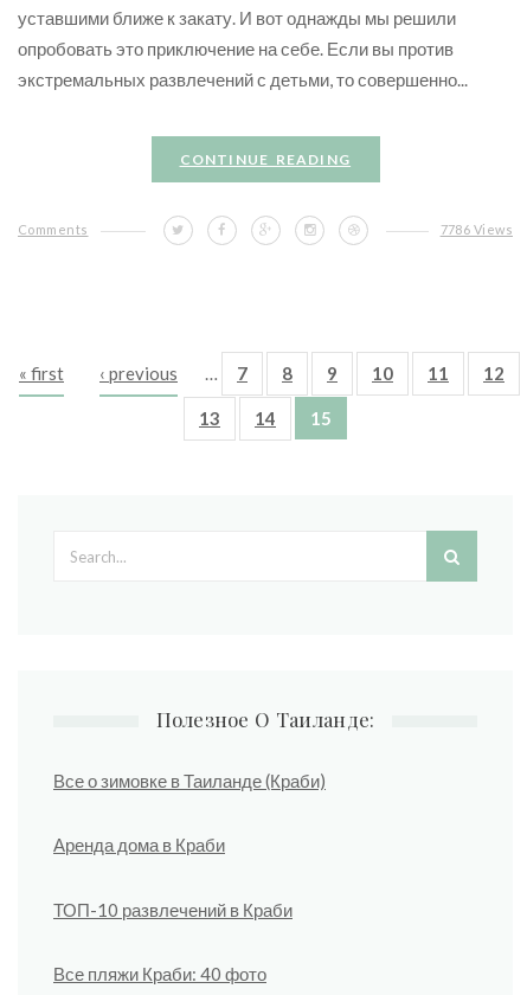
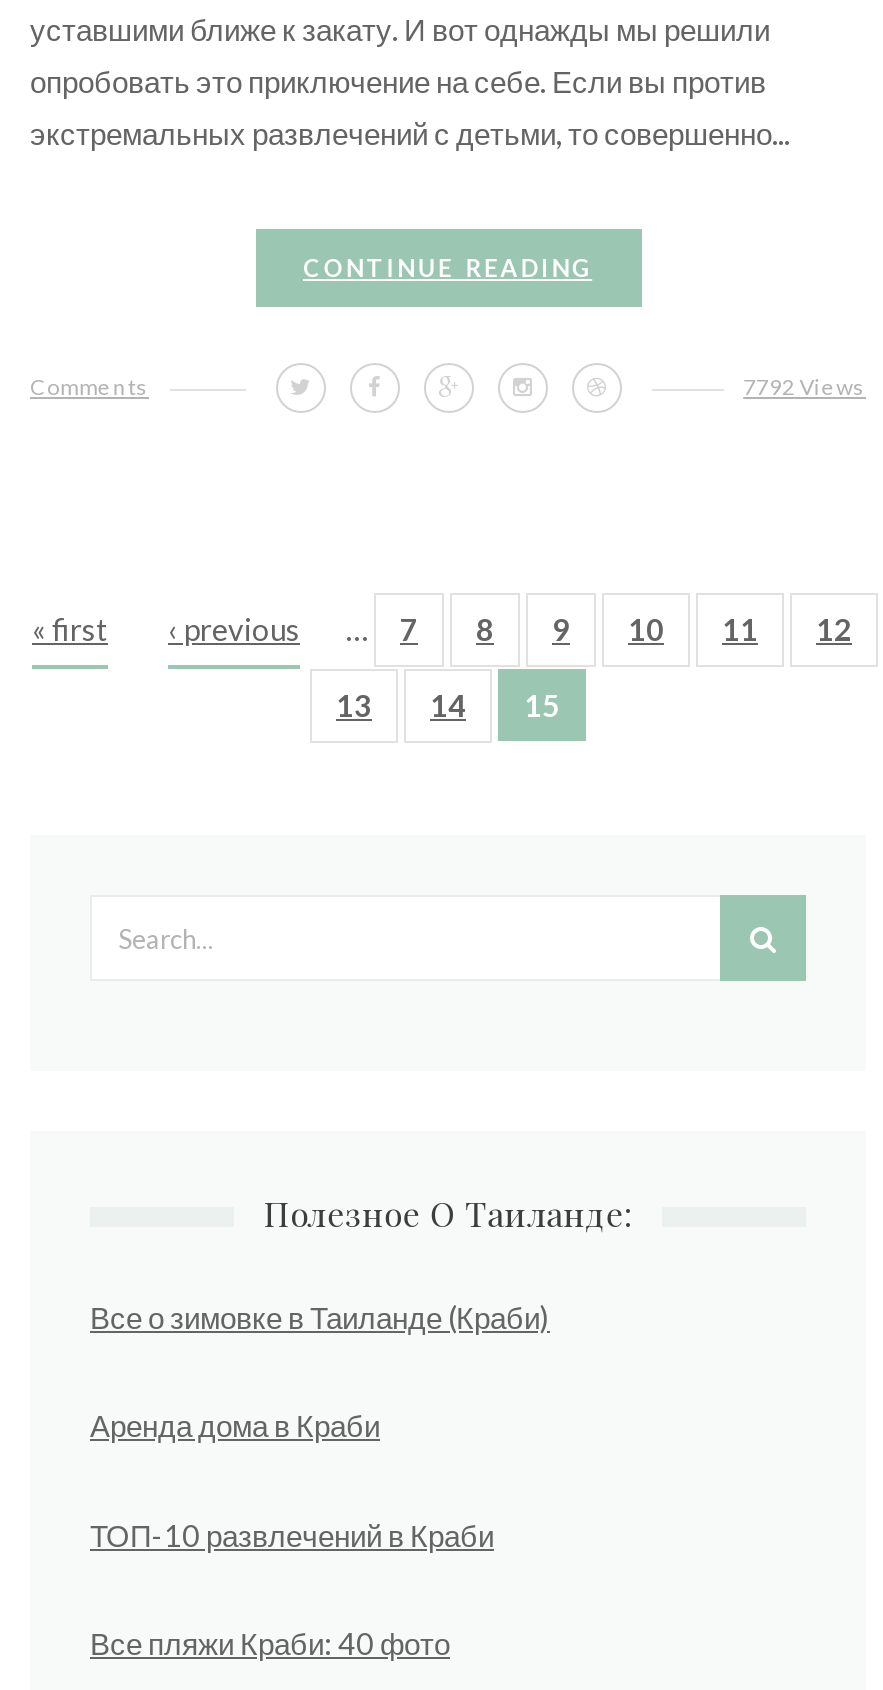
[440,222,513,237] 7786 Views -> [743,373,866,399] 7792 Views

